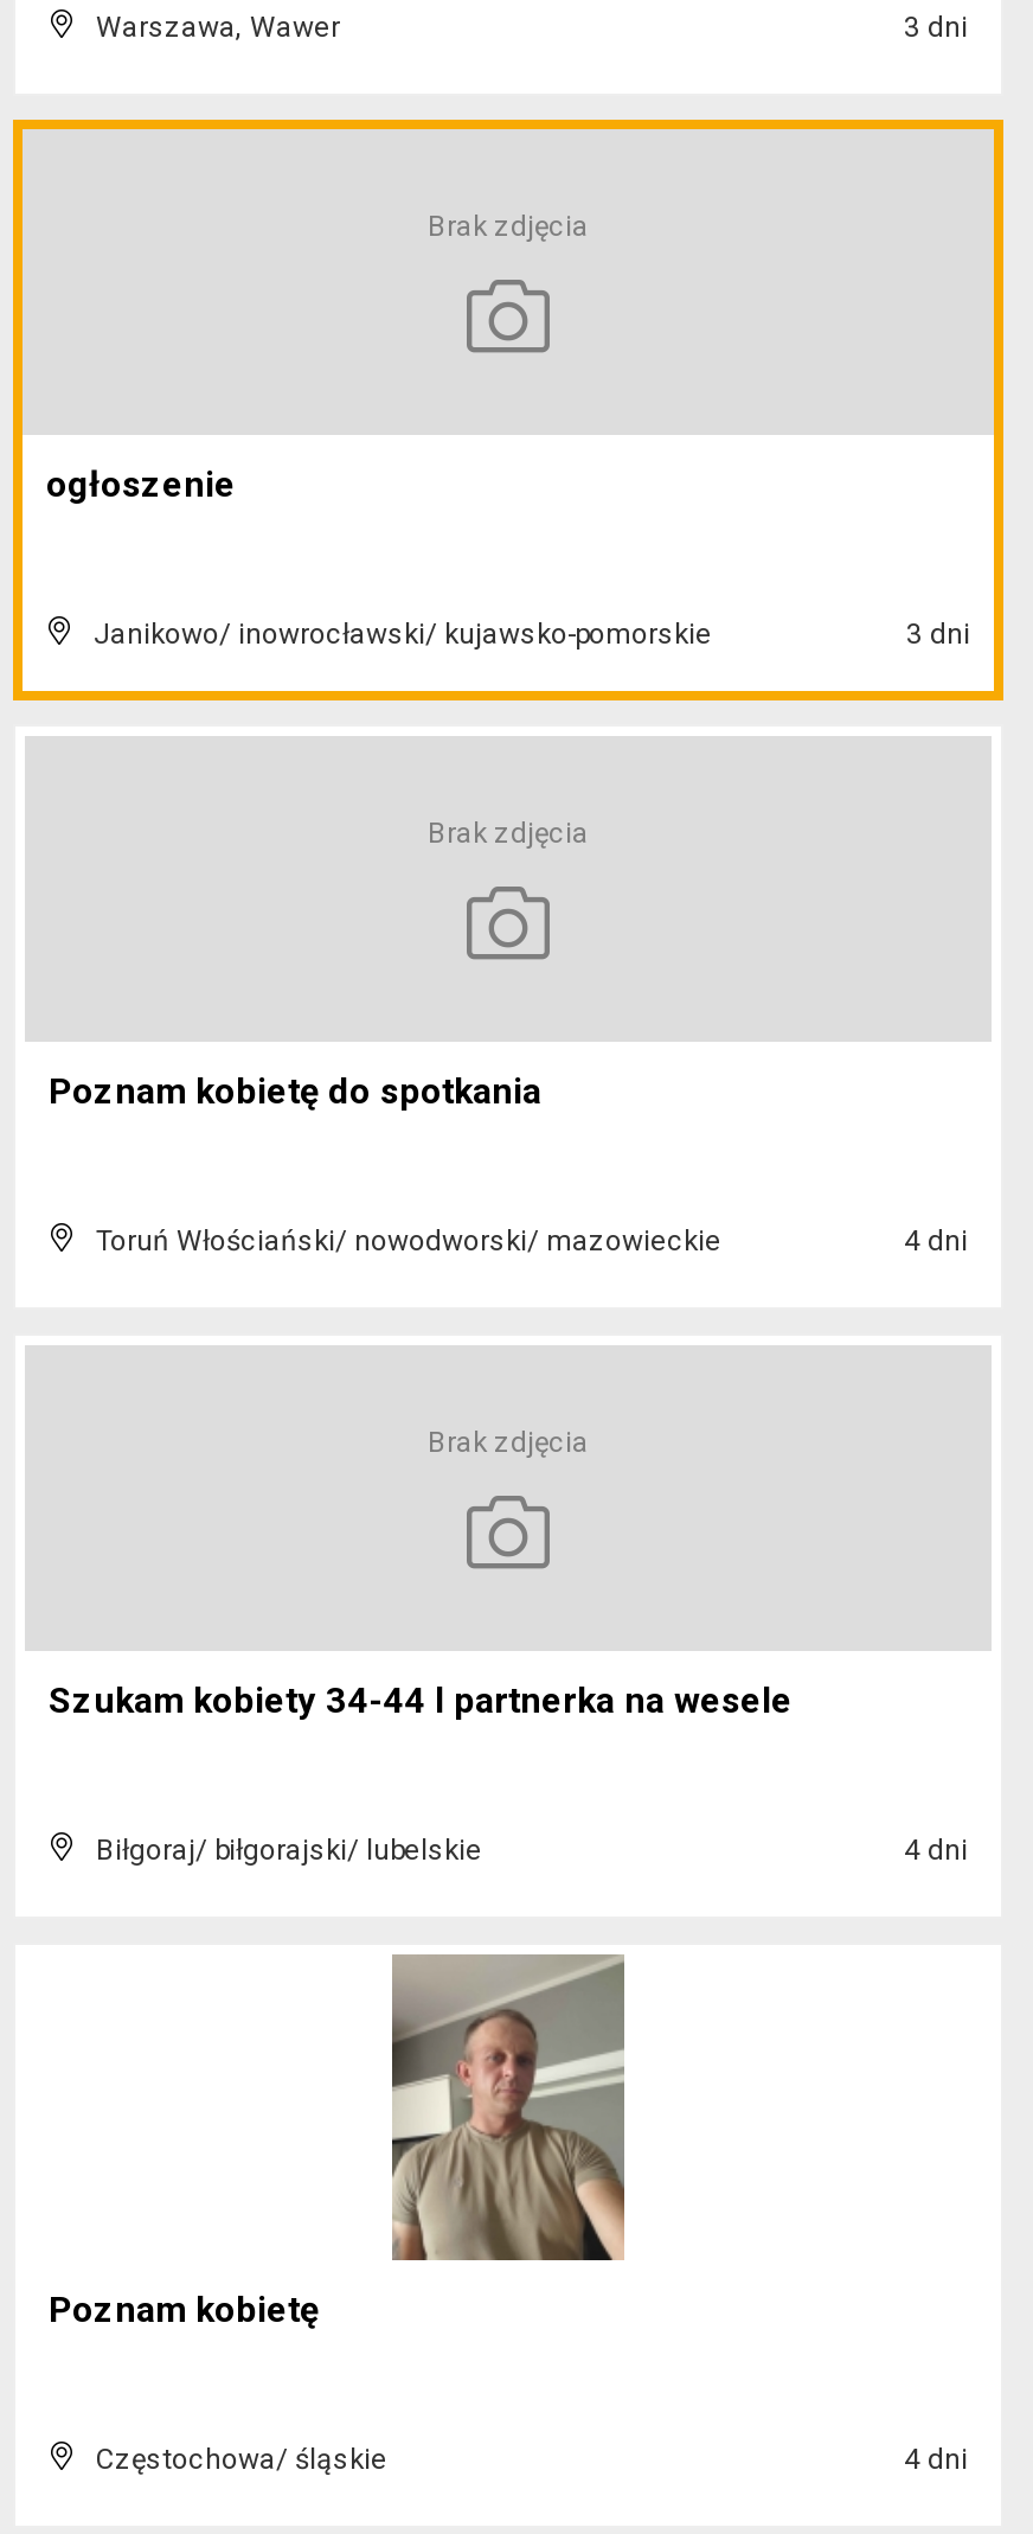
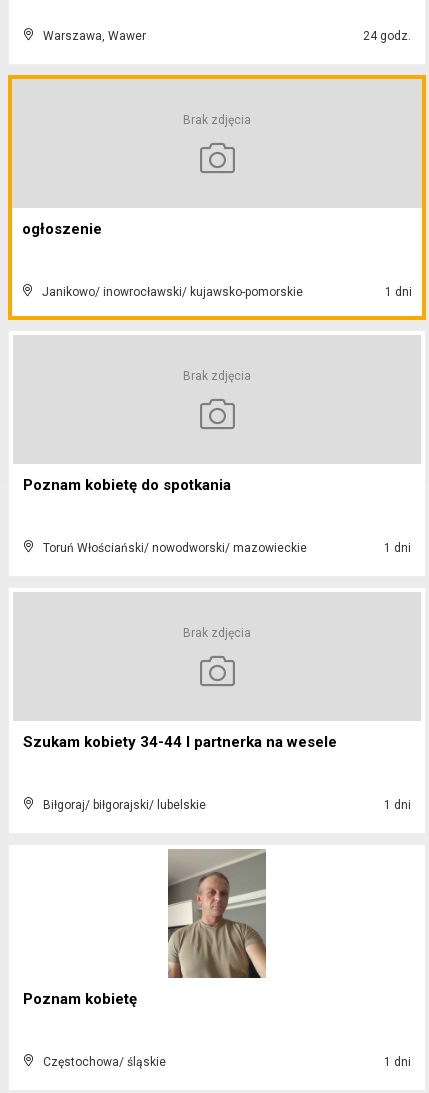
[897,11,968,44] 3 dni -> [360,29,411,43] 24 godz.
[899,617,970,651] 3 dni -> [382,285,412,299] 1 dni
[897,1224,968,1258] 4 dni -> [381,541,411,555] 1 dni
[897,1834,968,1867] 4 dni -> [381,798,411,812] 1 dni
[897,2443,968,2476] 4 dni -> [381,1055,411,1069] 1 dni

